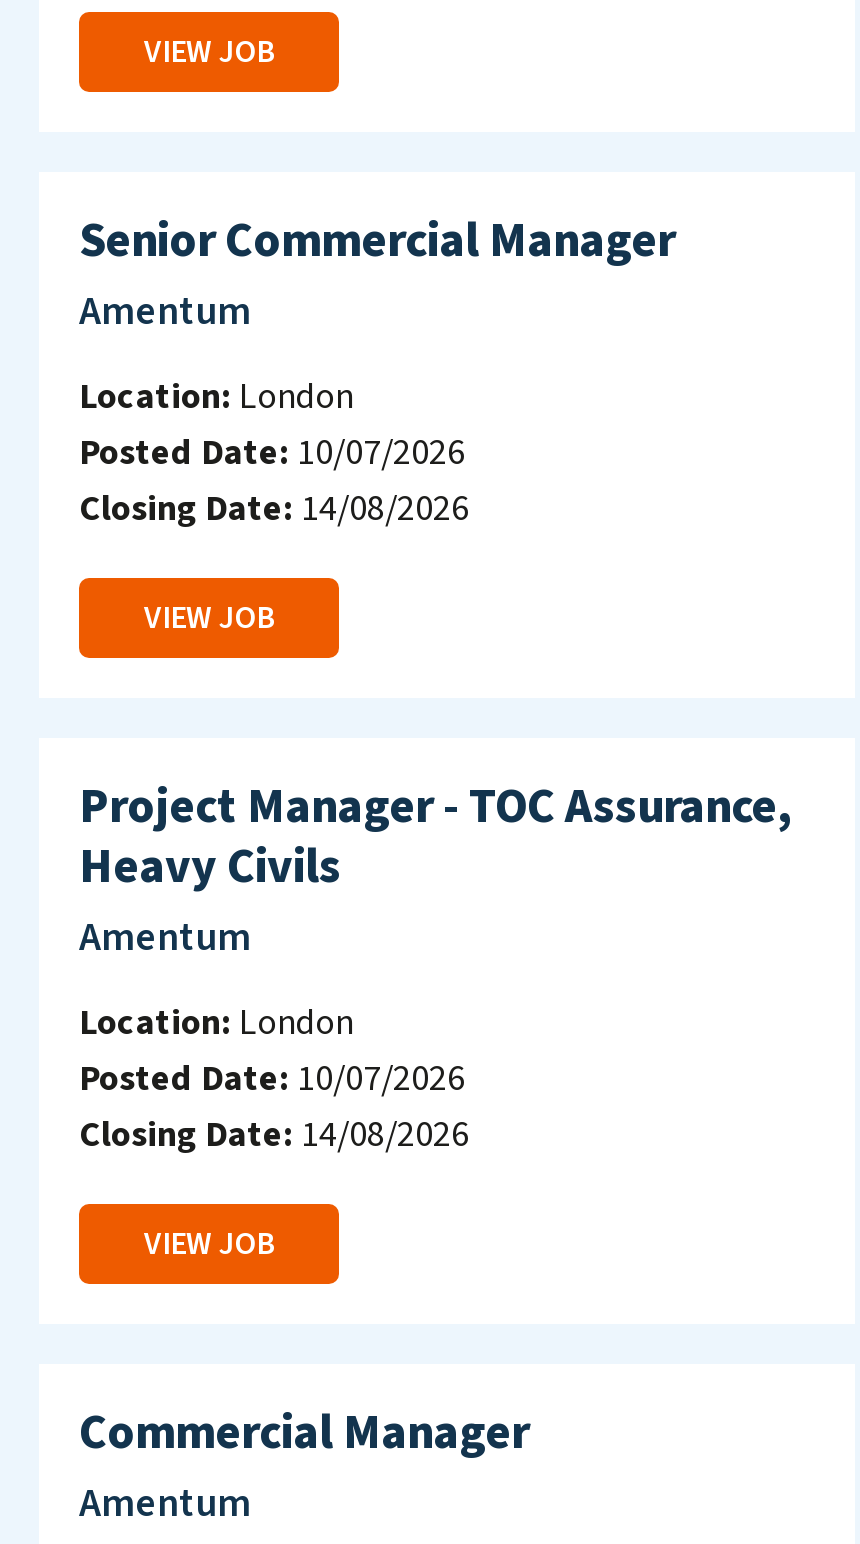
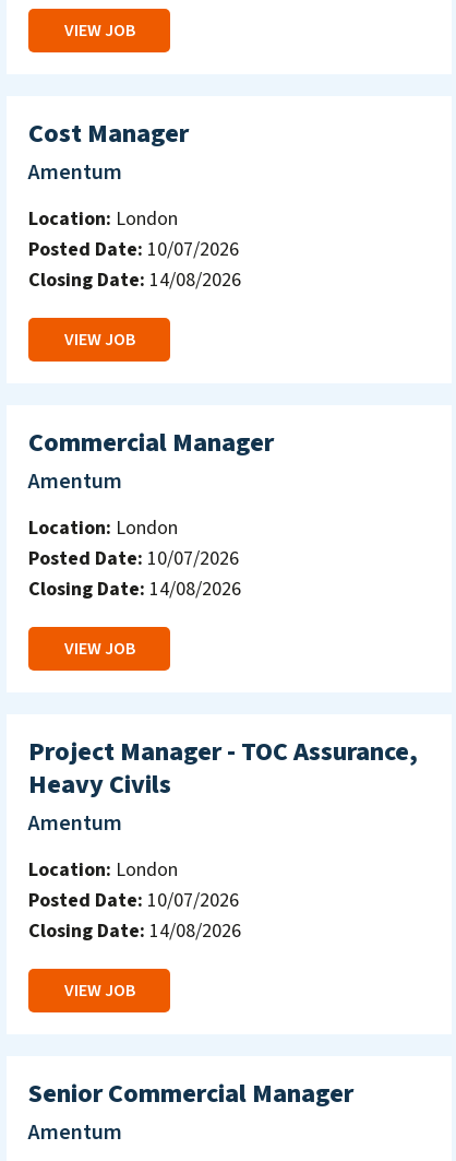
none -> [28,115,241,352] Cost Manager | Amentum | Location: London | Posted Date: 10/07/2026 | Closing Date: 14/08/2026 | VIEW JOB
moved [79,207,675,277] -> [28,1075,353,1113]: Senior Commercial Manager
moved [79,1399,529,1469] -> [28,424,274,463]: Commercial Manager

